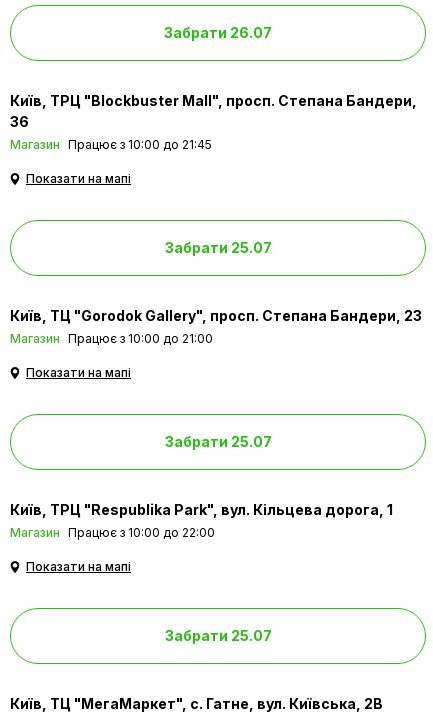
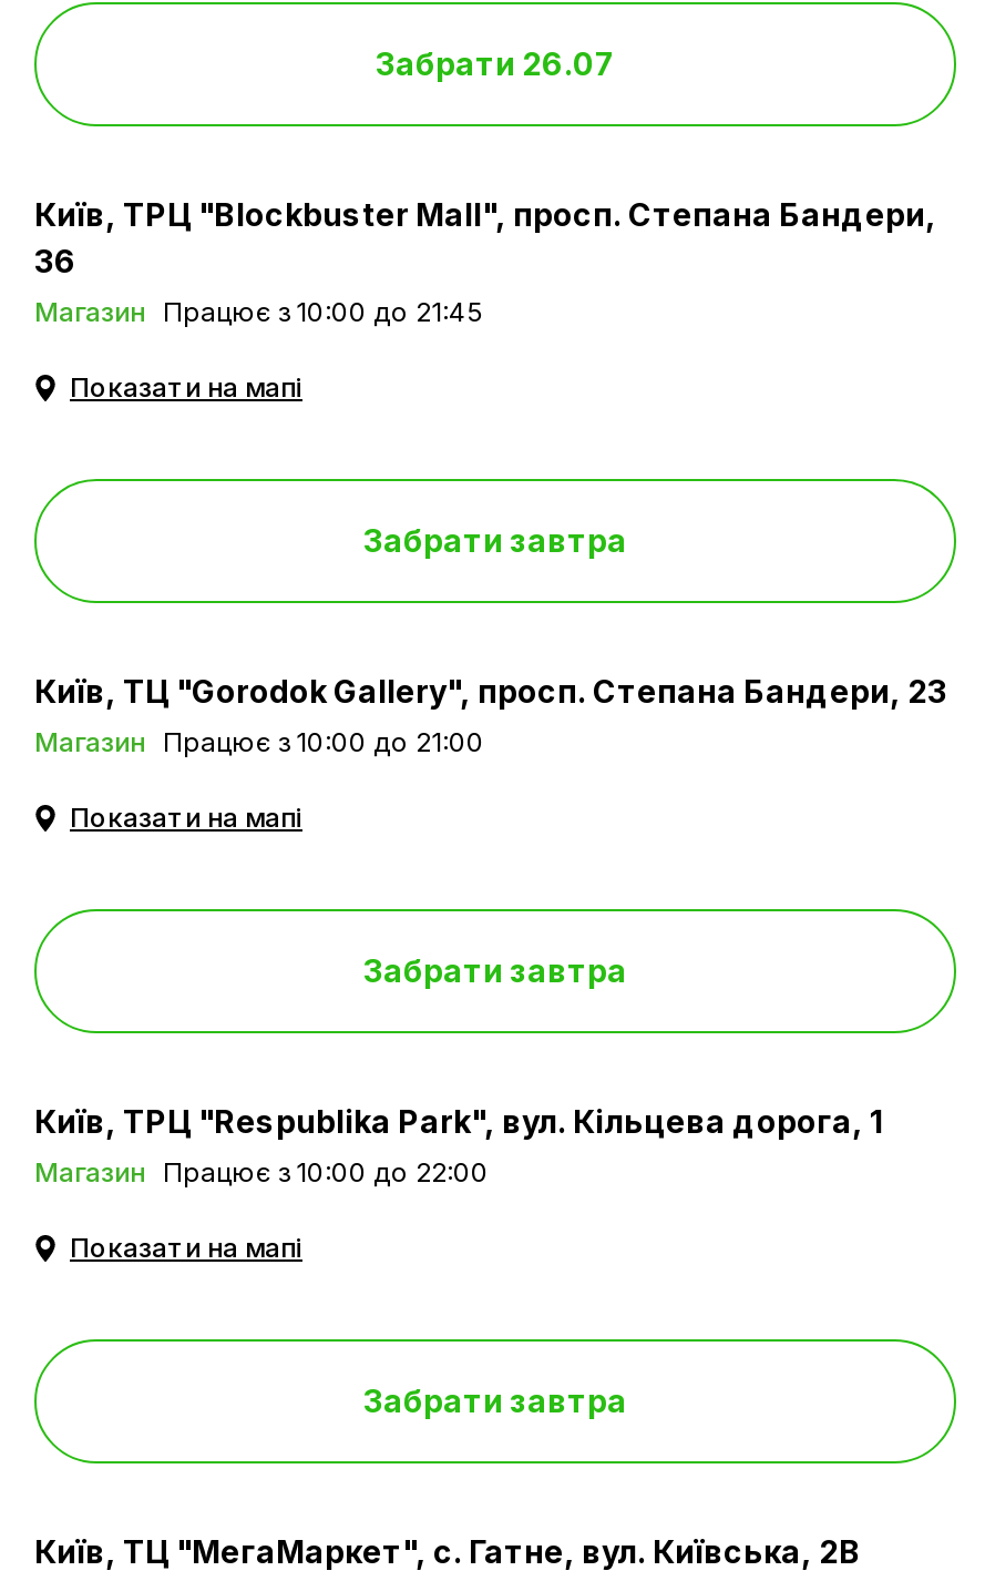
[164,239,271,256] Забрати 25.07 -> [363,522,627,560] Забрати завтра
[164,433,271,450] Забрати 25.07 -> [363,952,627,990] Забрати завтра
[164,627,271,644] Забрати 25.07 -> [363,1382,627,1420] Забрати завтра

